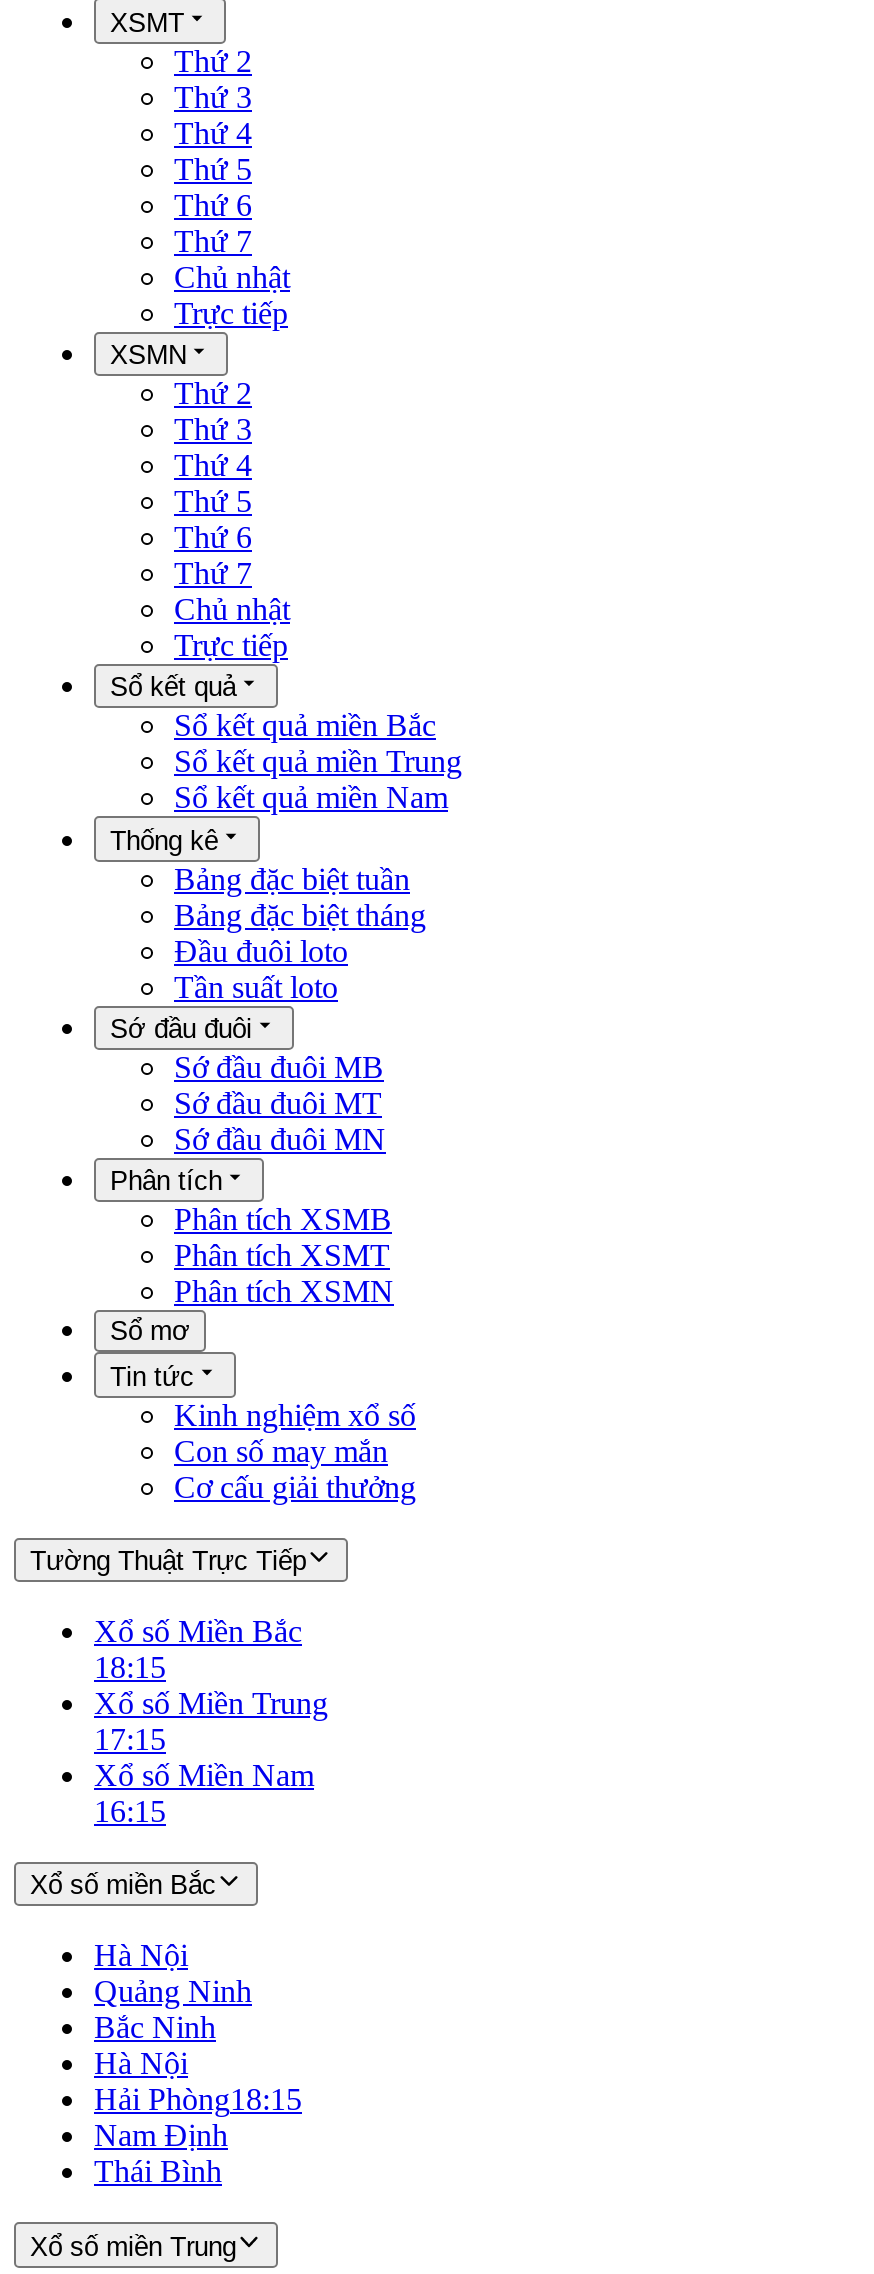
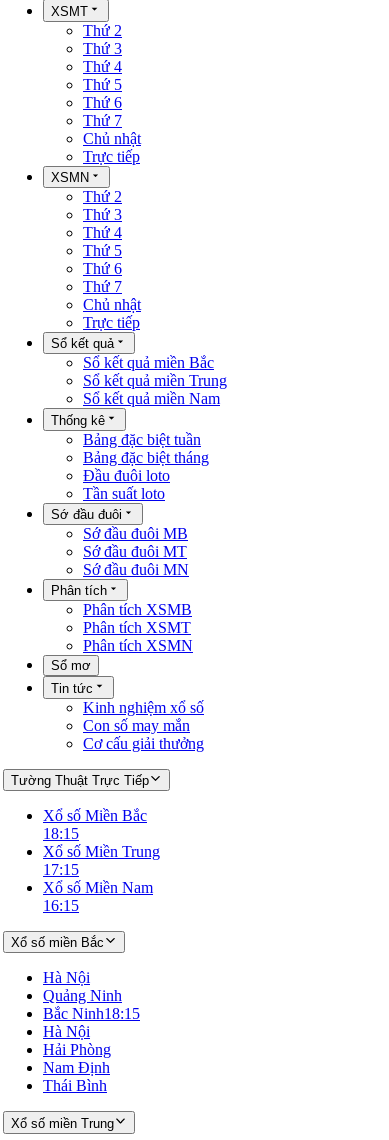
[94,2011,216,2045] Bắc Ninh -> [43,1005,140,1022] Bắc Ninh18:15
[94,2083,302,2117] Hải Phòng18:15 -> [43,1041,111,1058] Hải Phòng

